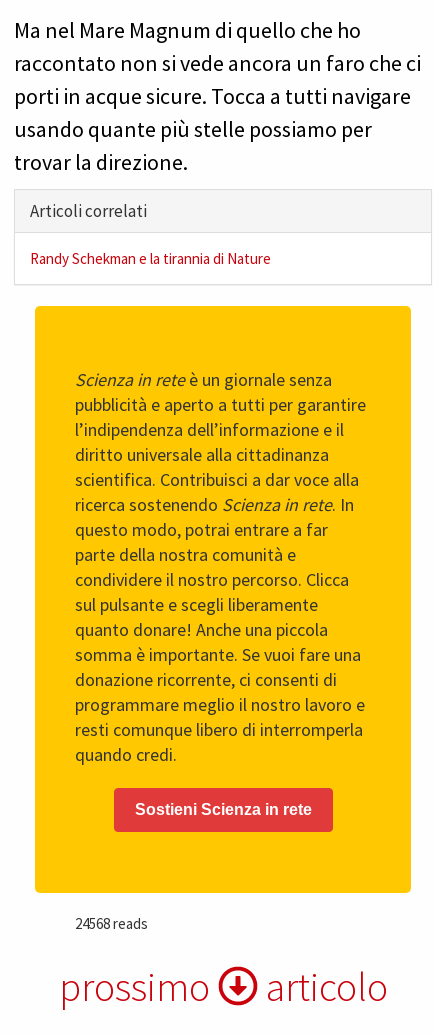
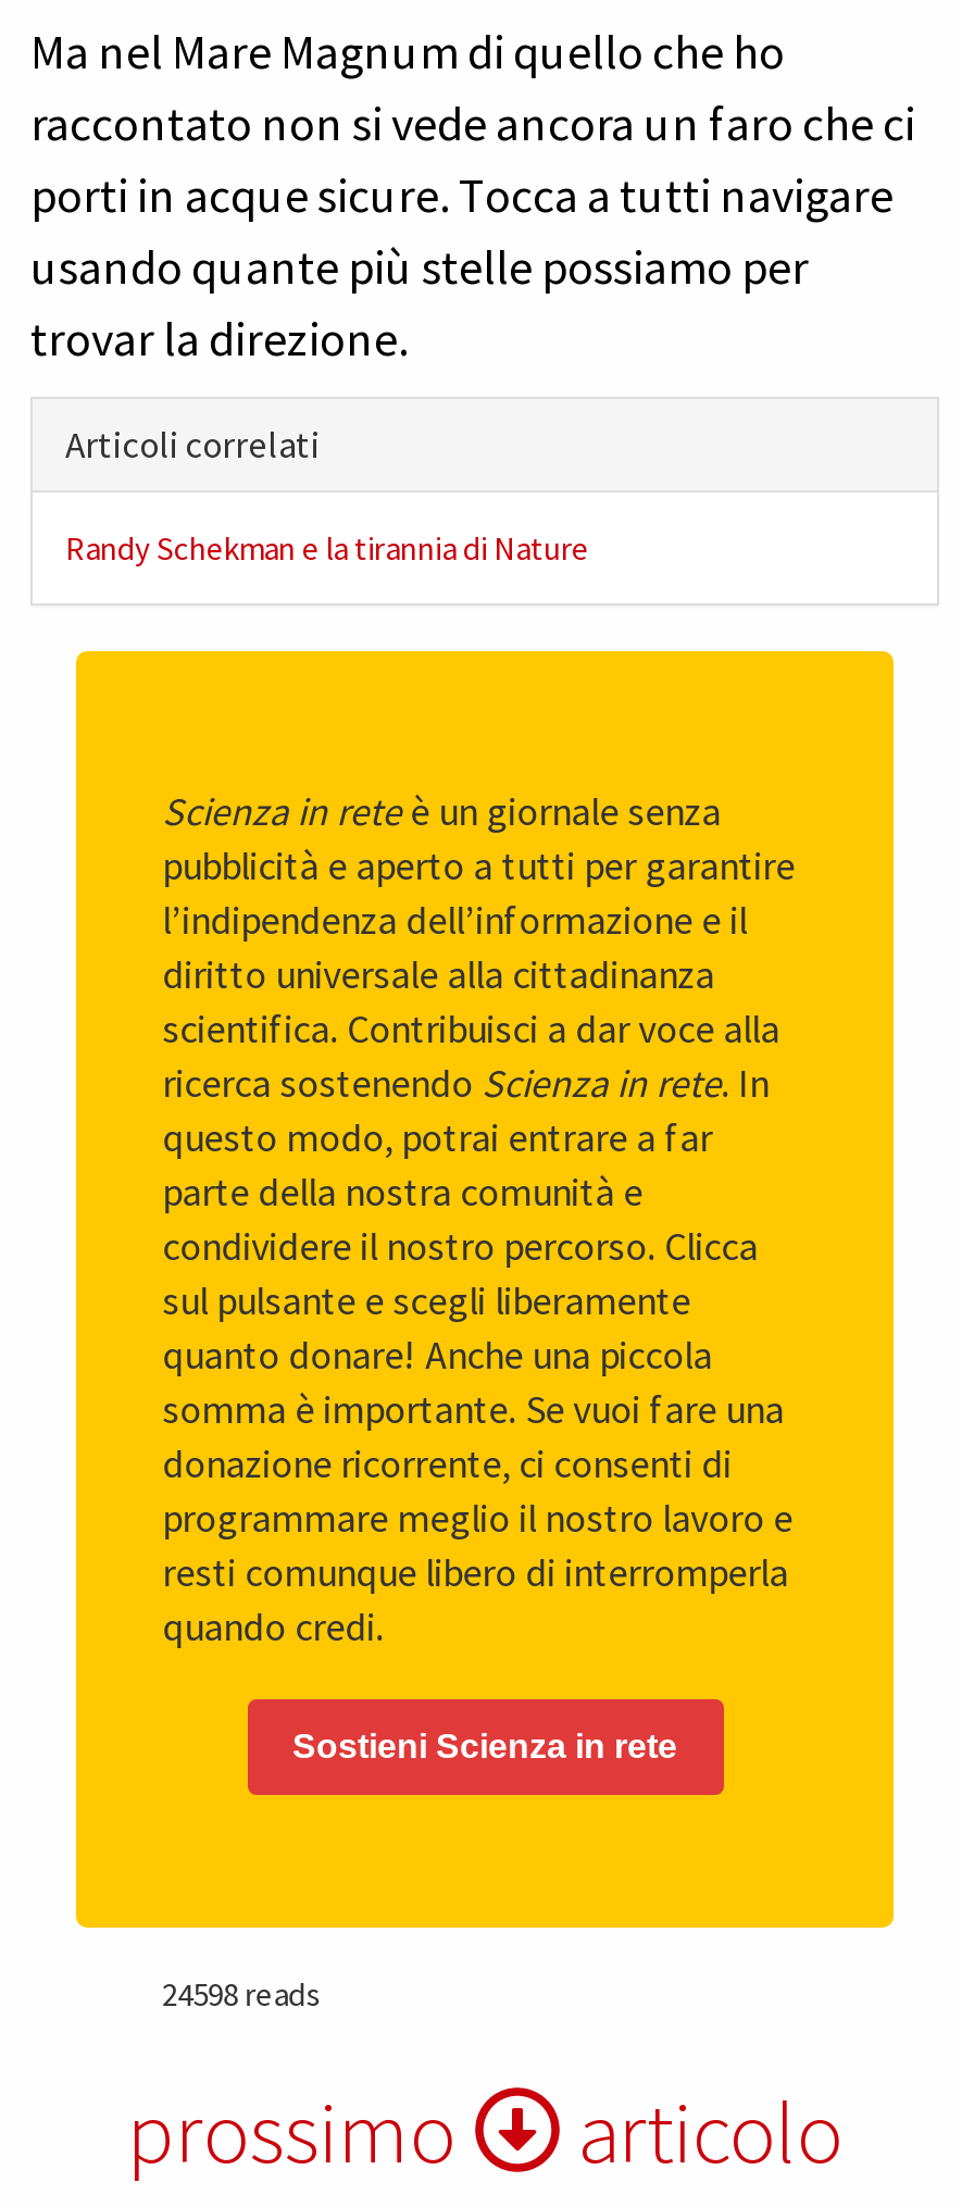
[75,914,148,933] 24568 reads -> [162,1973,321,2015] 24598 reads

